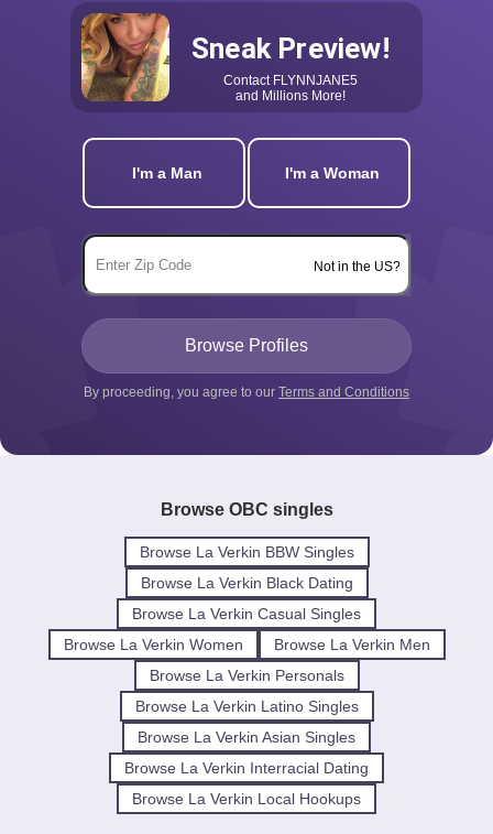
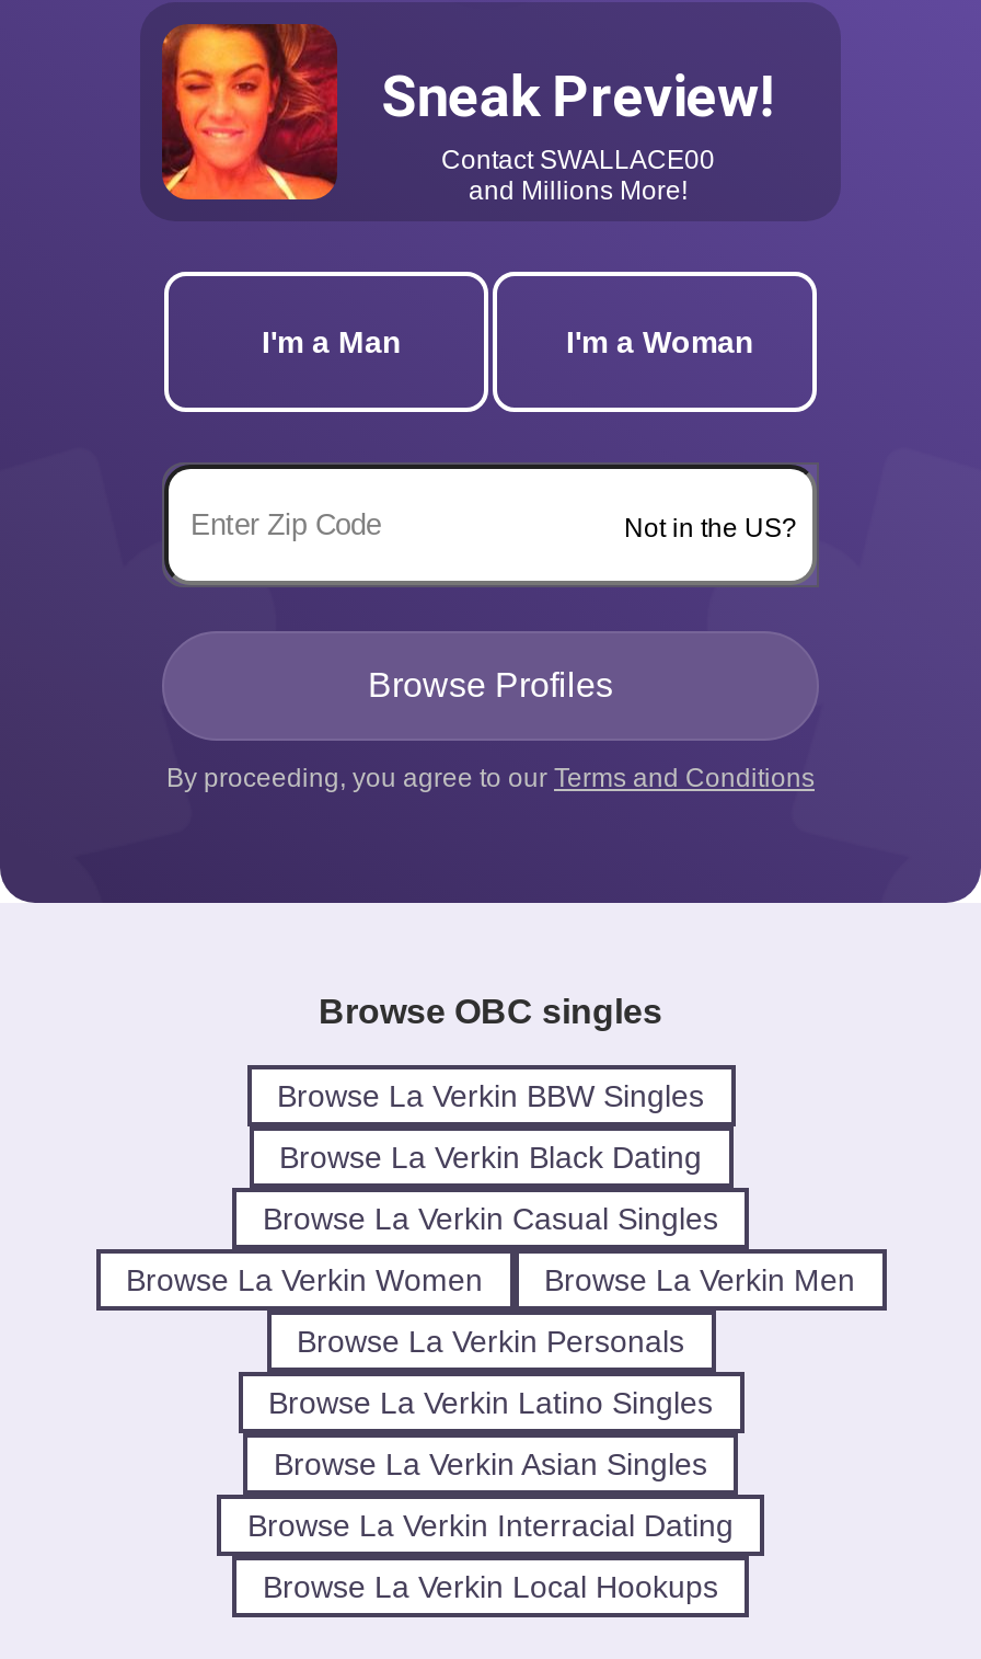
[80,12,171,102] [image] -> [160,23,339,203] [image]
[223,73,358,88] Contact FLYNNJANE5 -> [441,144,715,175] Contact SWALLACE00

